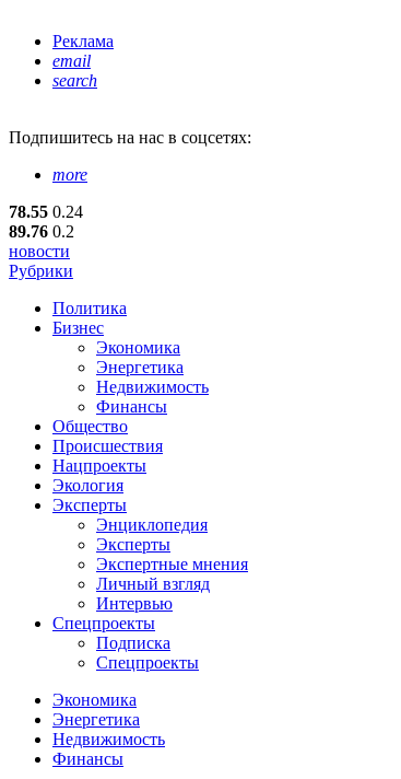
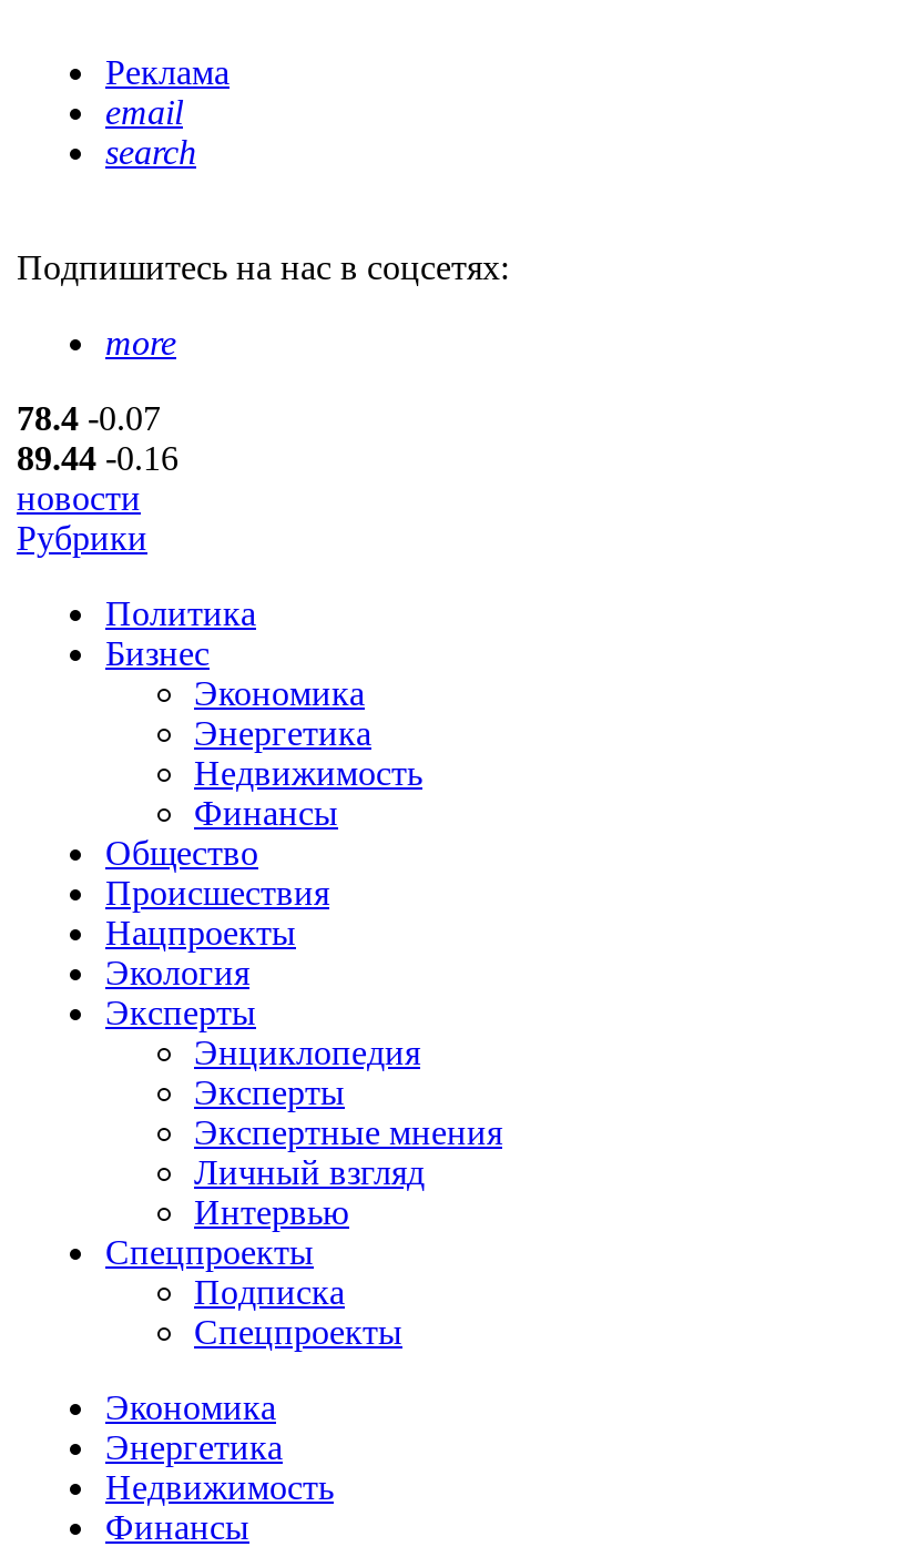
[9,202,83,221] 78.55 0.24 -> [17,399,161,437] 78.4 -0.07
[9,222,74,241] 89.76 0.2 -> [17,439,178,477] 89.44 -0.16

